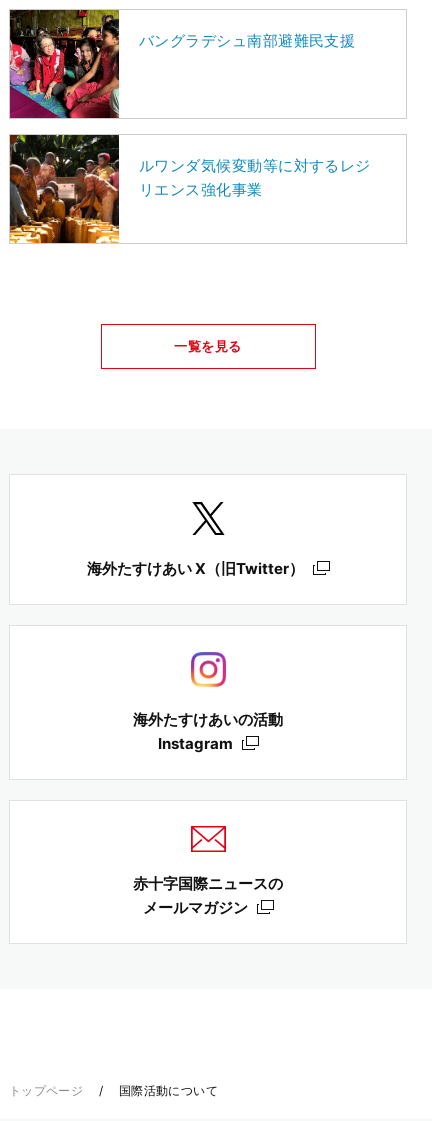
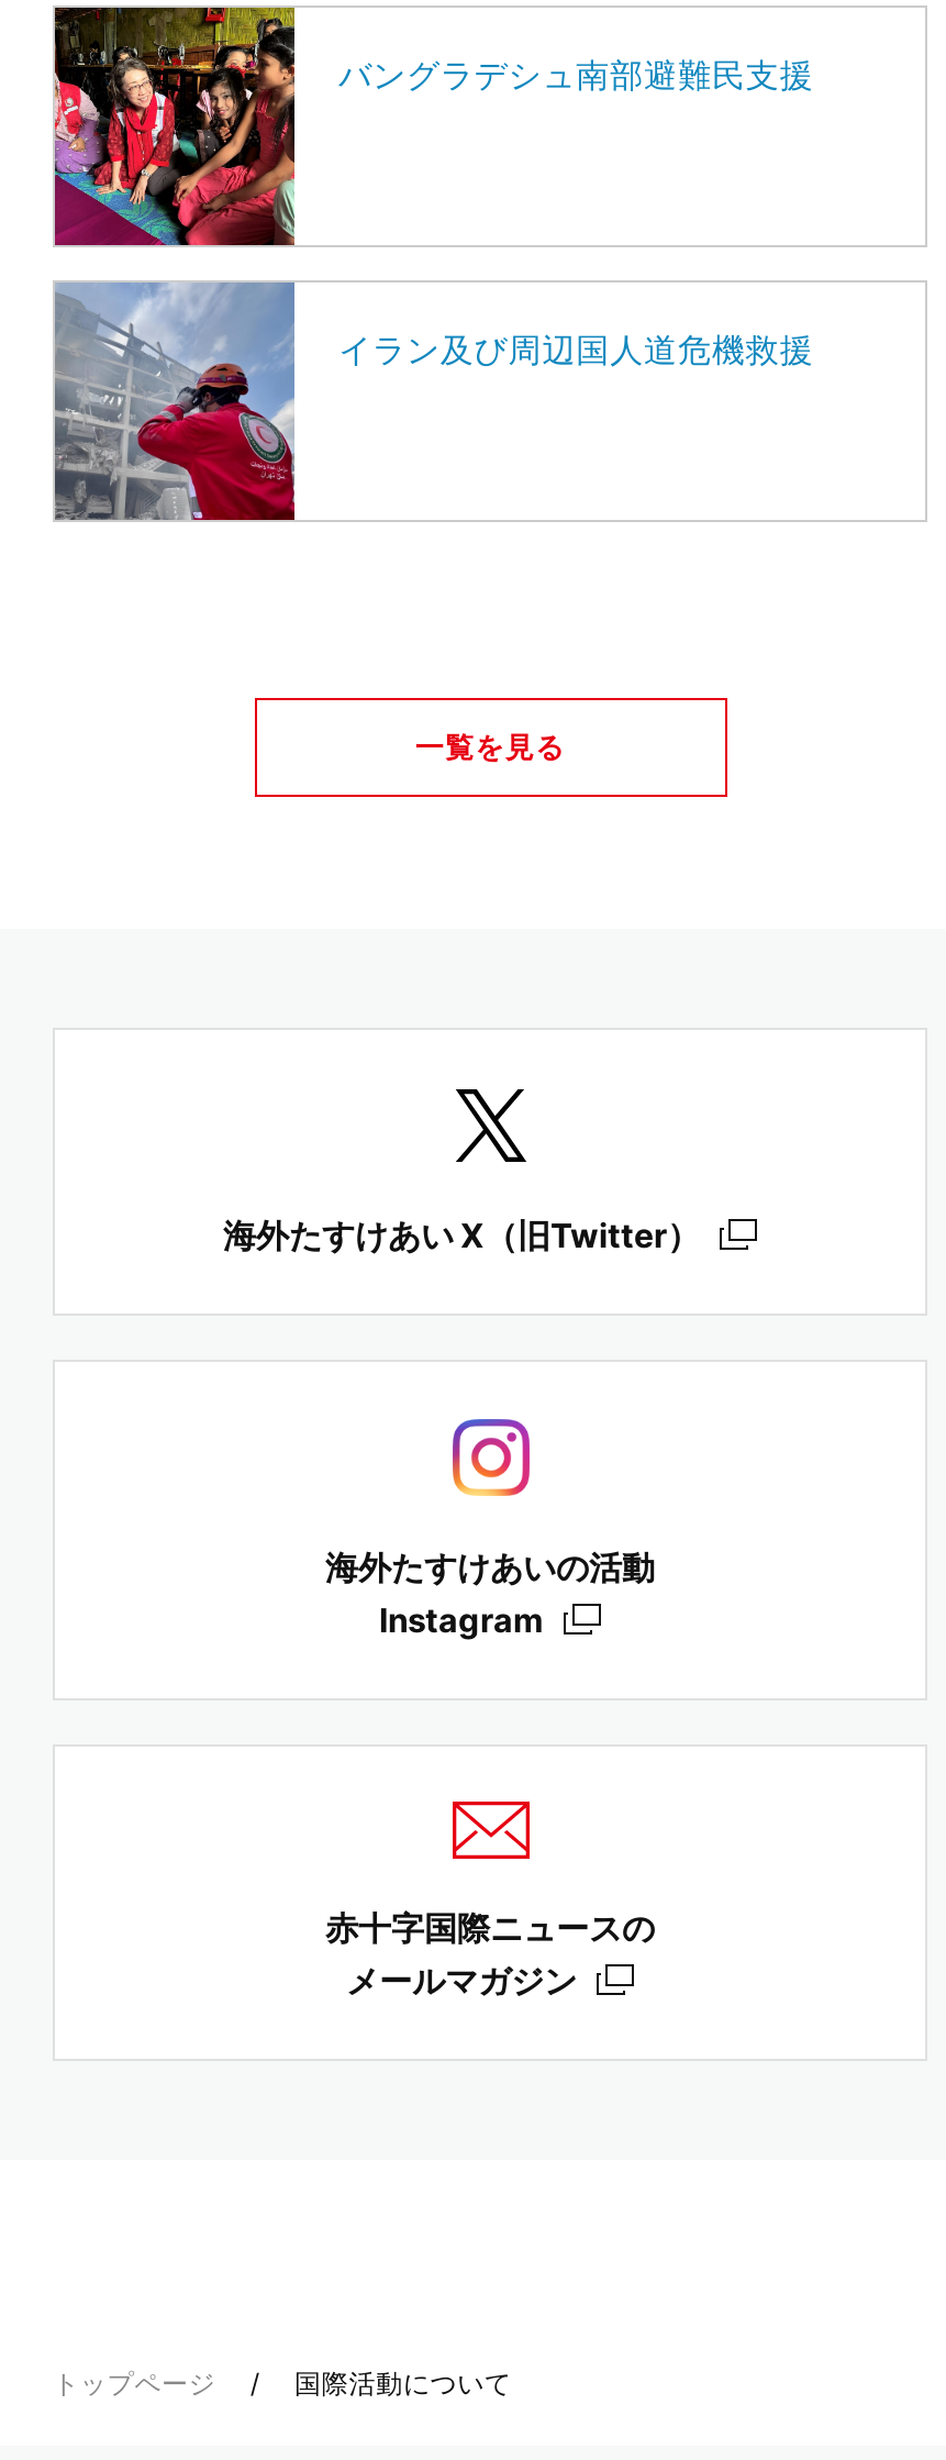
[9,134,371,244] [image] | ルワンダ気候変動等に対するレジ | リエンス強化事業 -> [53,280,814,522] [image] | イラン及び周辺国人道危機救援

